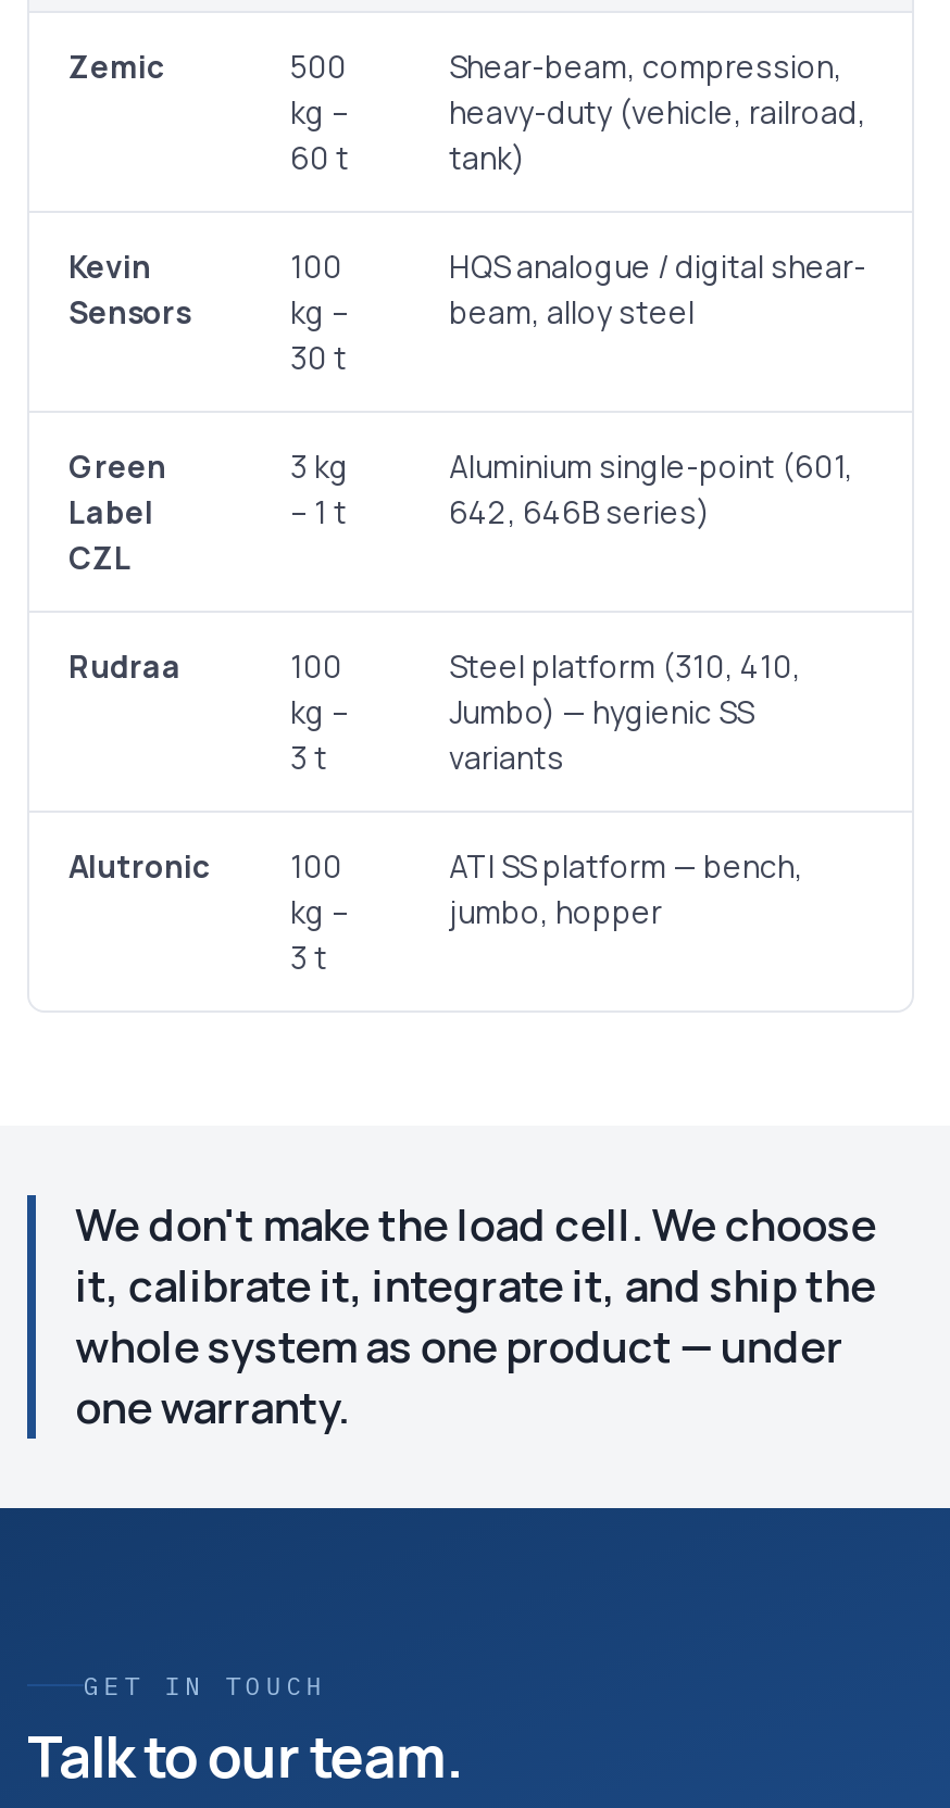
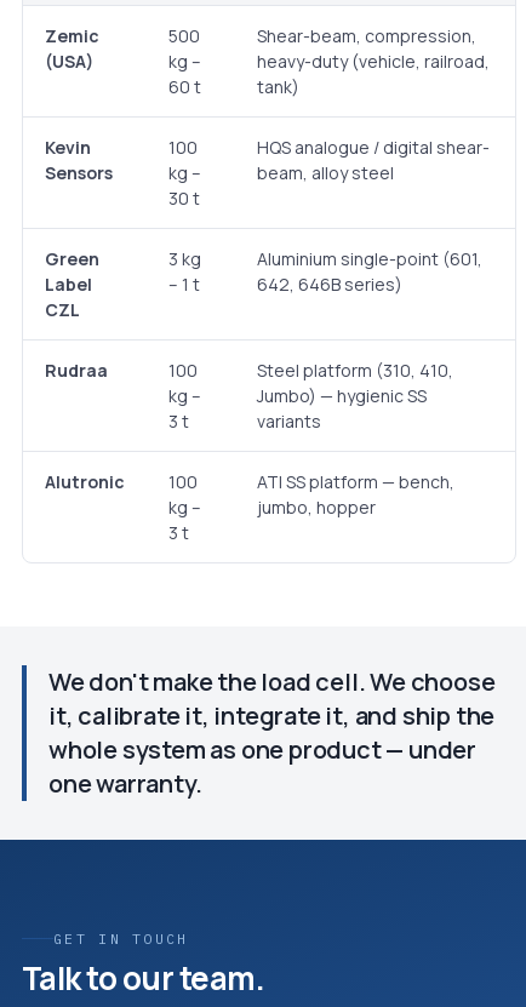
none -> [45,50,93,73] (USA)

